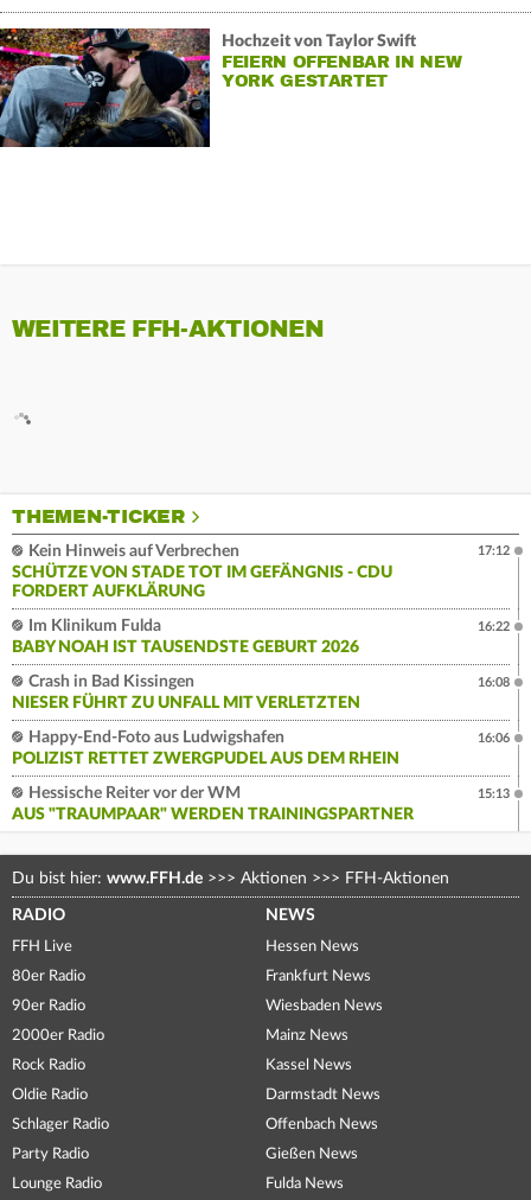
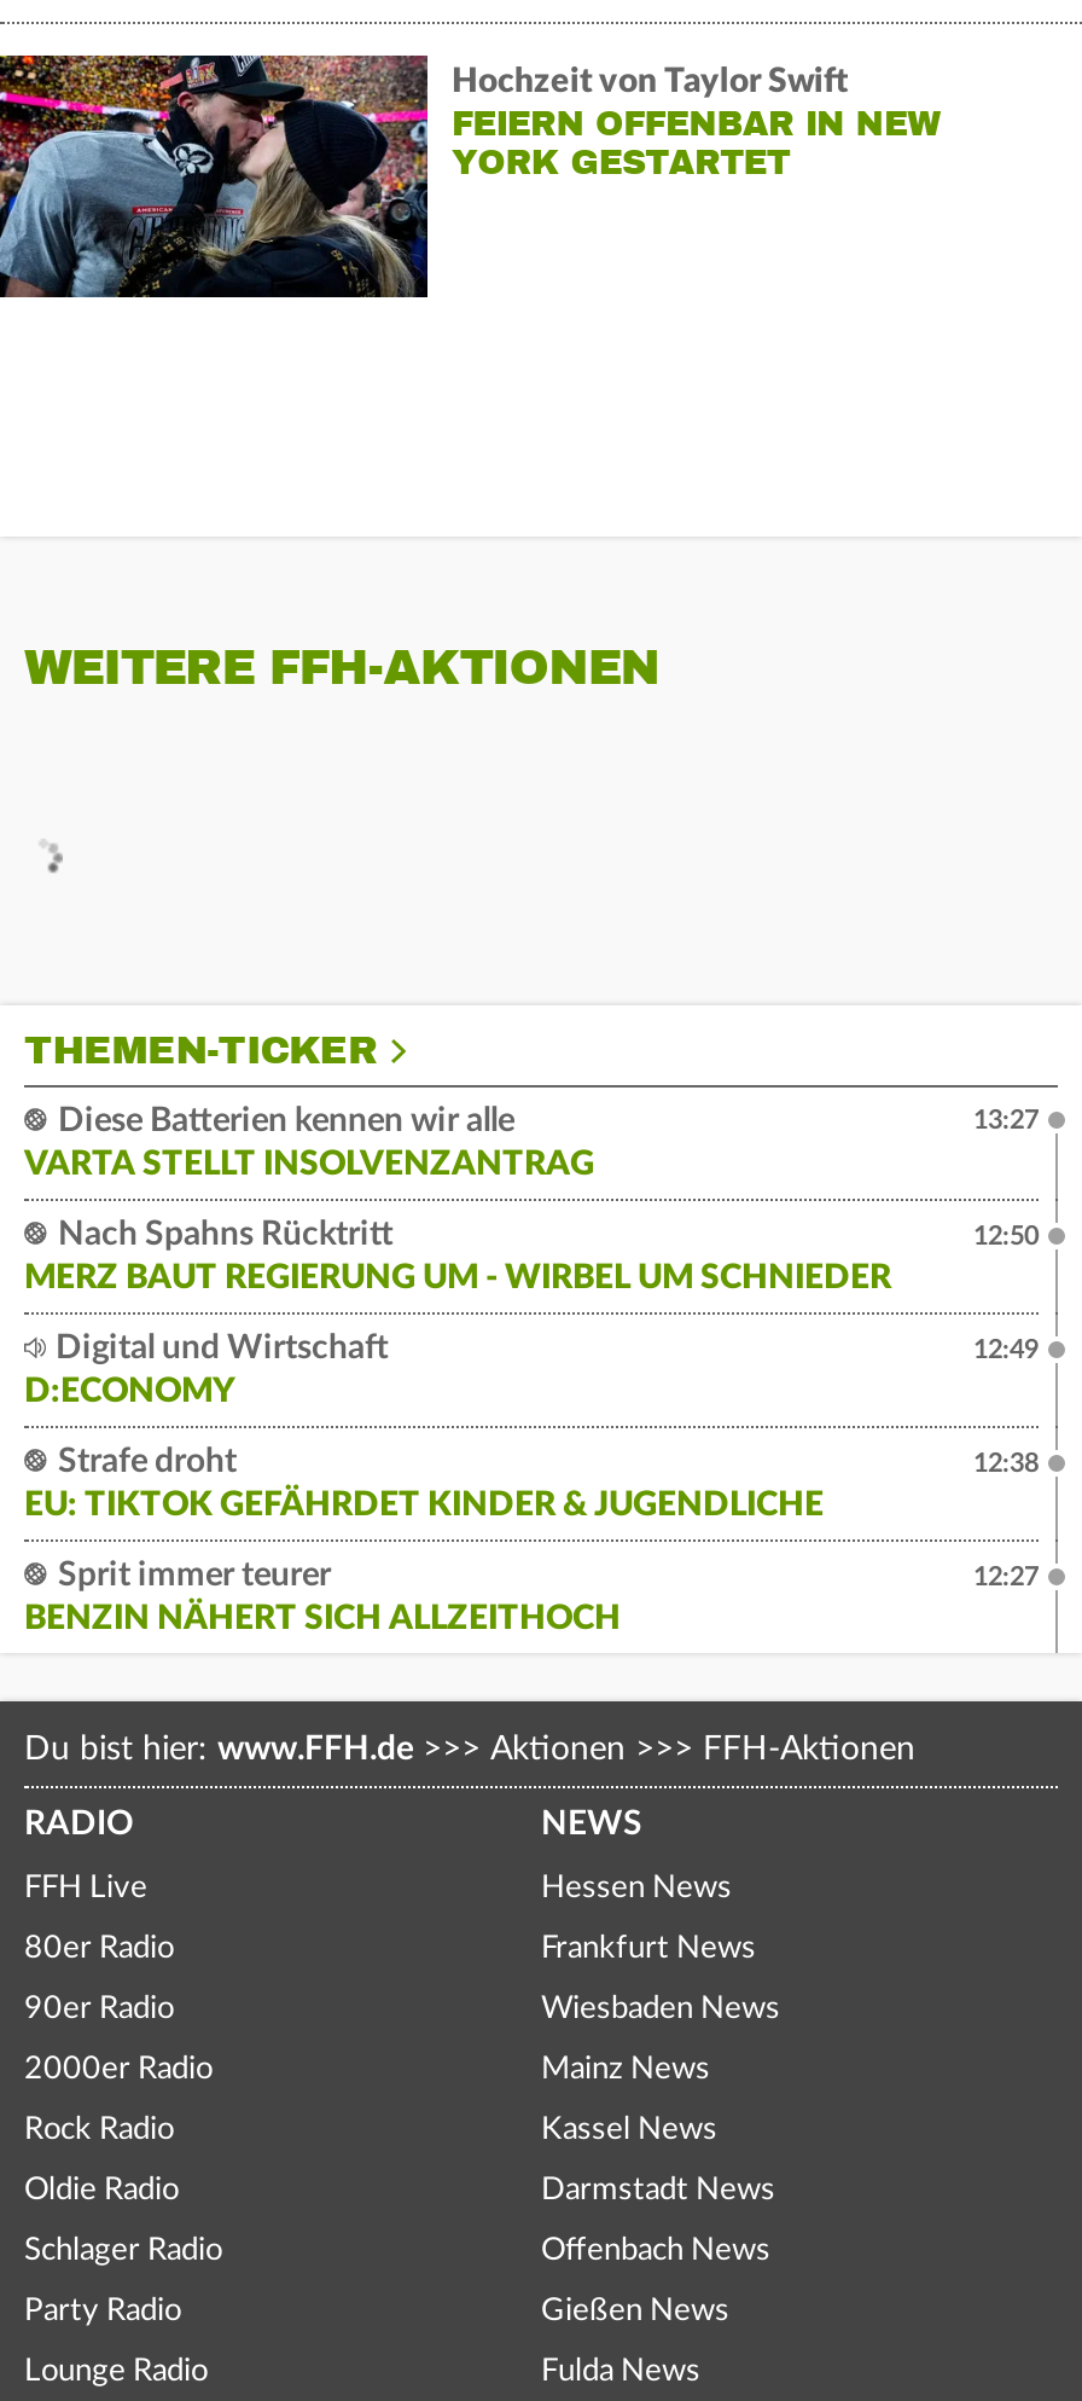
[12,543,392,600] Kein Hinweis auf Verbrechen | SCHÜTZE VON STADE TOT IM GEFÄNGNIS - CDU | FORDERT AUFKLÄRUNG -> [24,1105,594,1182] Diese Batterien kennen wir alle | VARTA STELLT INSOLVENZANTRAG
[478,544,510,557] 17:12 -> [973,1107,1039,1134] 13:27
[12,618,359,656] Im Klinikum Fulda | BABY NOAH IST TAUSENDSTE GEBURT 2026 -> [24,1218,891,1296] Nach Spahns Rücktritt | MERZ BAUT REGIERUNG UM - WIRBEL UM SCHNIEDER
[478,620,510,633] 16:22 -> [973,1223,1039,1250] 12:50
[12,674,360,712] Crash in Bad Kissingen | NIESER FÜHRT ZU UNFALL MIT VERLETZTEN -> [24,1332,389,1409] Digital und Wirtschaft | D:ECONOMY
[478,676,510,689] 16:08 -> [973,1337,1039,1363] 12:49
[12,729,399,767] Happy-End-Foto aus Ludwigshafen | POLIZIST RETTET ZWERGPUDEL AUS DEM RHEIN -> [24,1445,824,1523] Strafe droht | EU: TIKTOK GEFÄHRDET KINDER & JUGENDLICHE
[478,732,510,745] 16:06 -> [973,1450,1039,1477] 12:38
[12,785,414,823] Hessische Reiter vor der WM | AUS "TRAUMPAAR" WERDEN TRAININGSPARTNER -> [24,1559,621,1636] Sprit immer teurer | BENZIN NÄHERT SICH ALLZEITHOCH
[478,787,510,801] 15:13 -> [973,1564,1039,1590] 12:27

